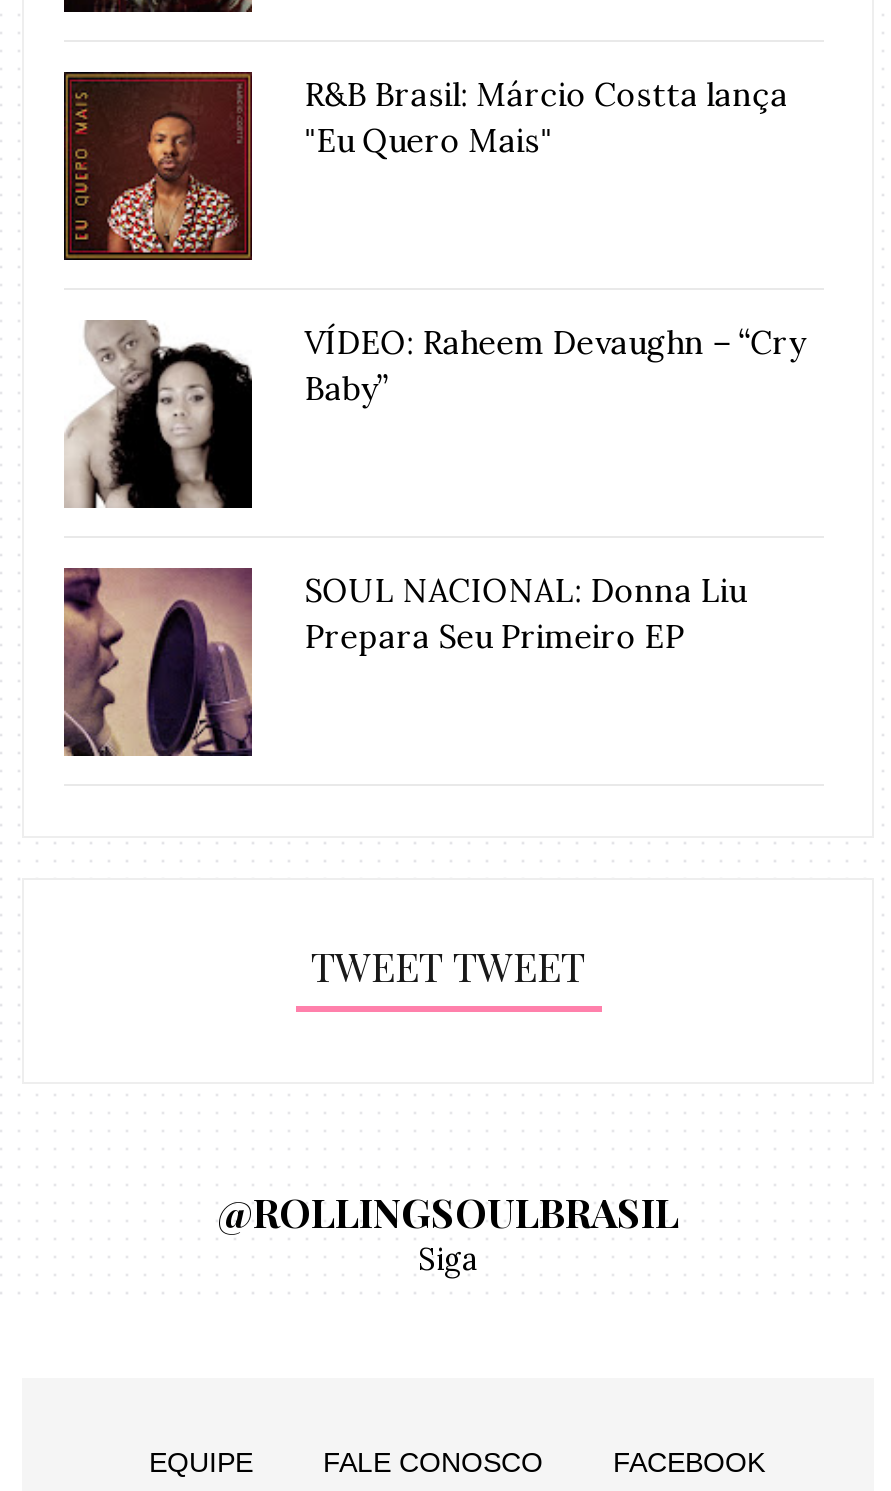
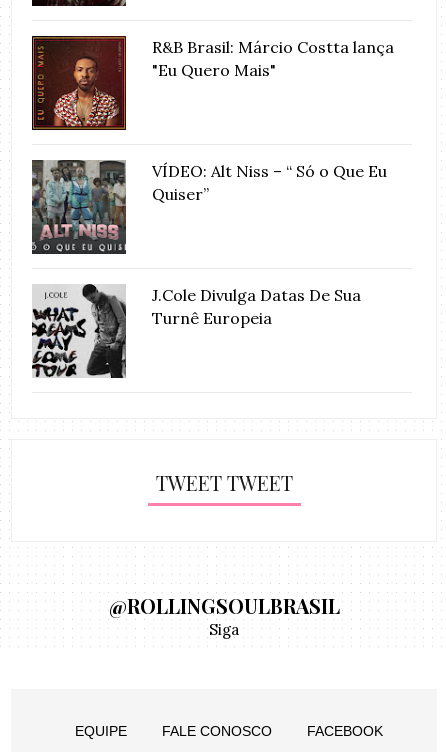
[64,320,804,508] [image] | VÍDEO: Raheem Devaughn – “Cry | Baby” -> [31,159,387,255] [image] | VÍDEO: Alt Niss – “ Só o Que Eu | Quiser”
[62,566,746,758] [image] | SOUL NACIONAL: Donna Liu | Prepara Seu Primeiro EP -> [31,283,361,378] [image] | J.Cole Divulga Datas De Sua | Turnê Europeia

